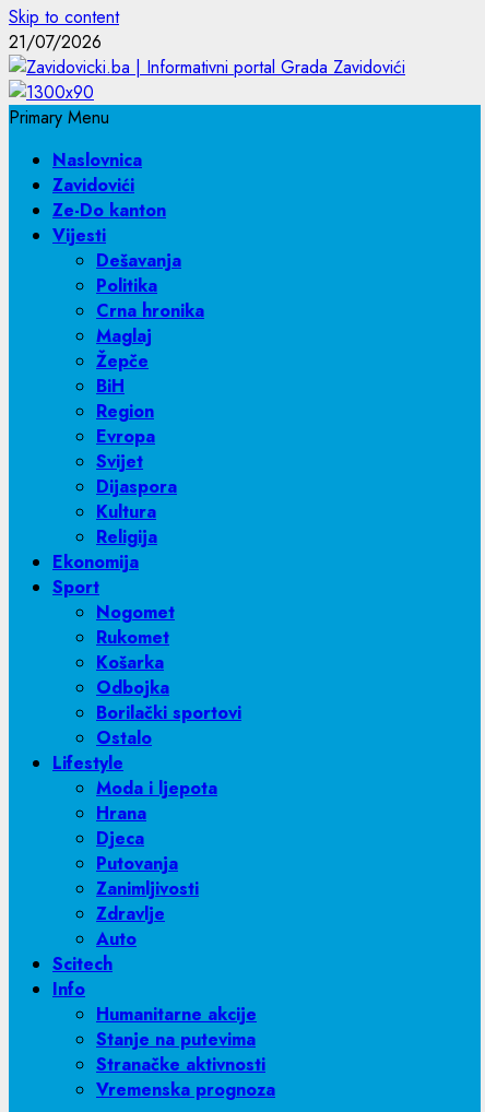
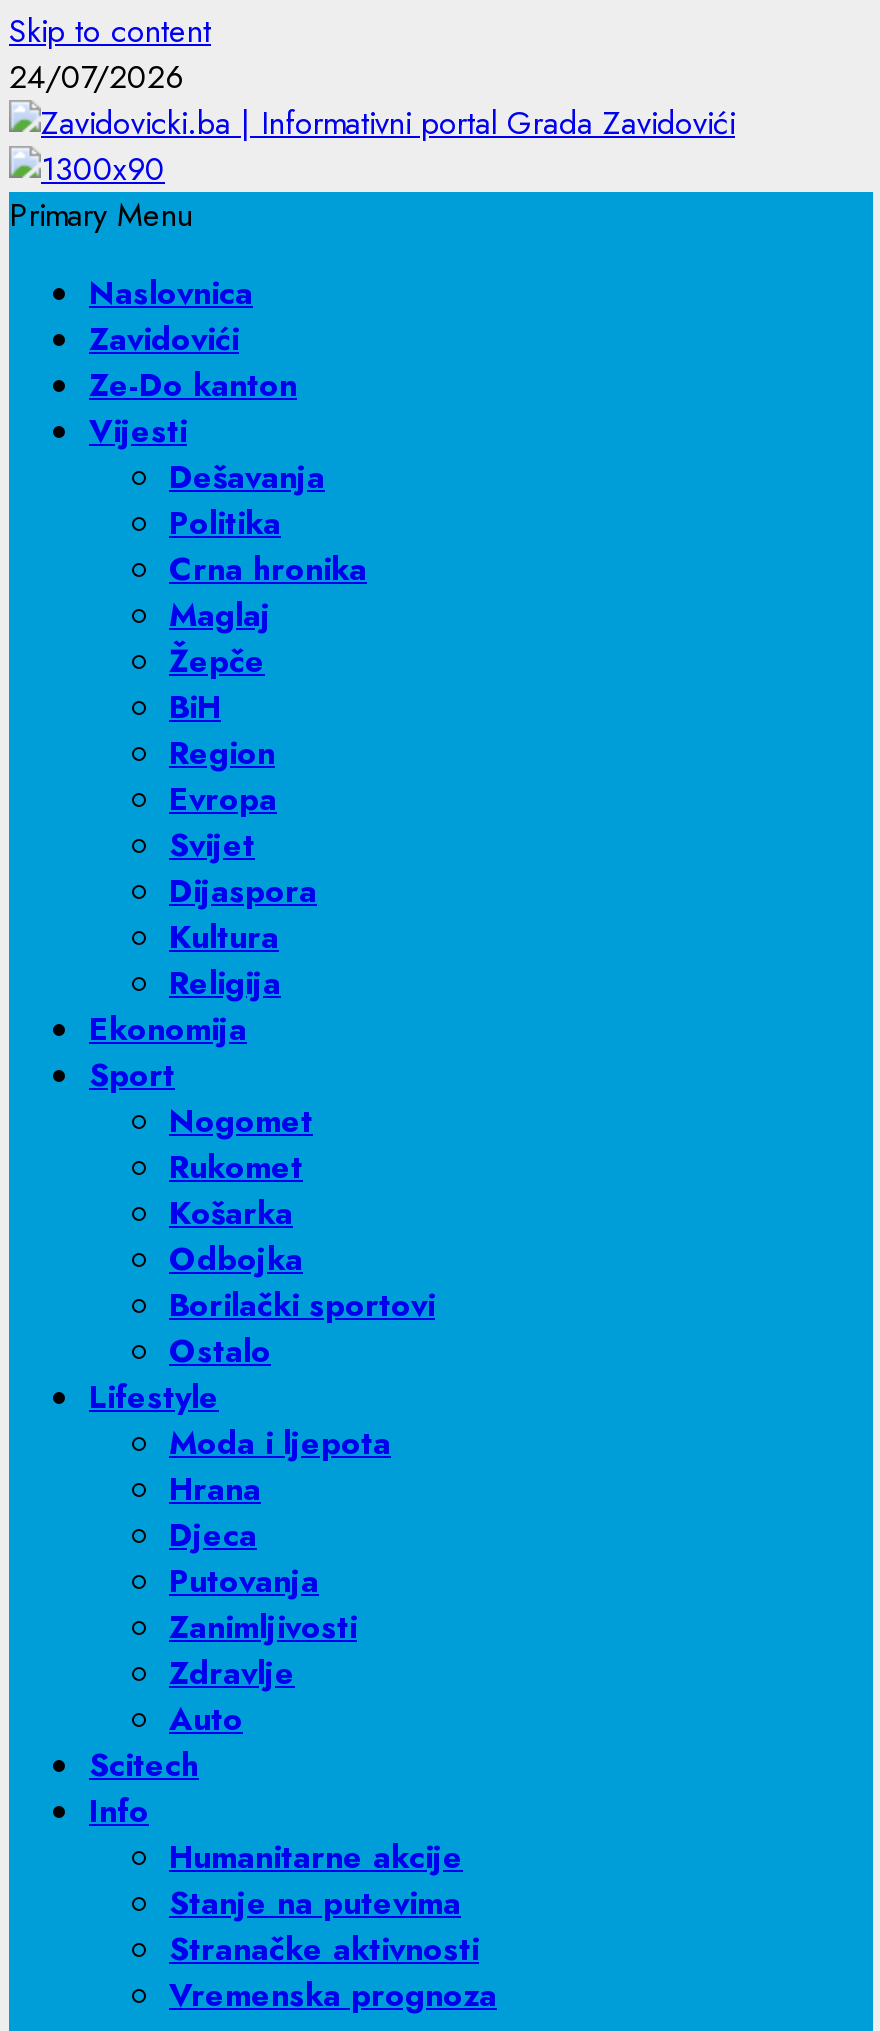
[9,29,102,55] 21/07/2026 -> [9,54,183,100] 24/07/2026

